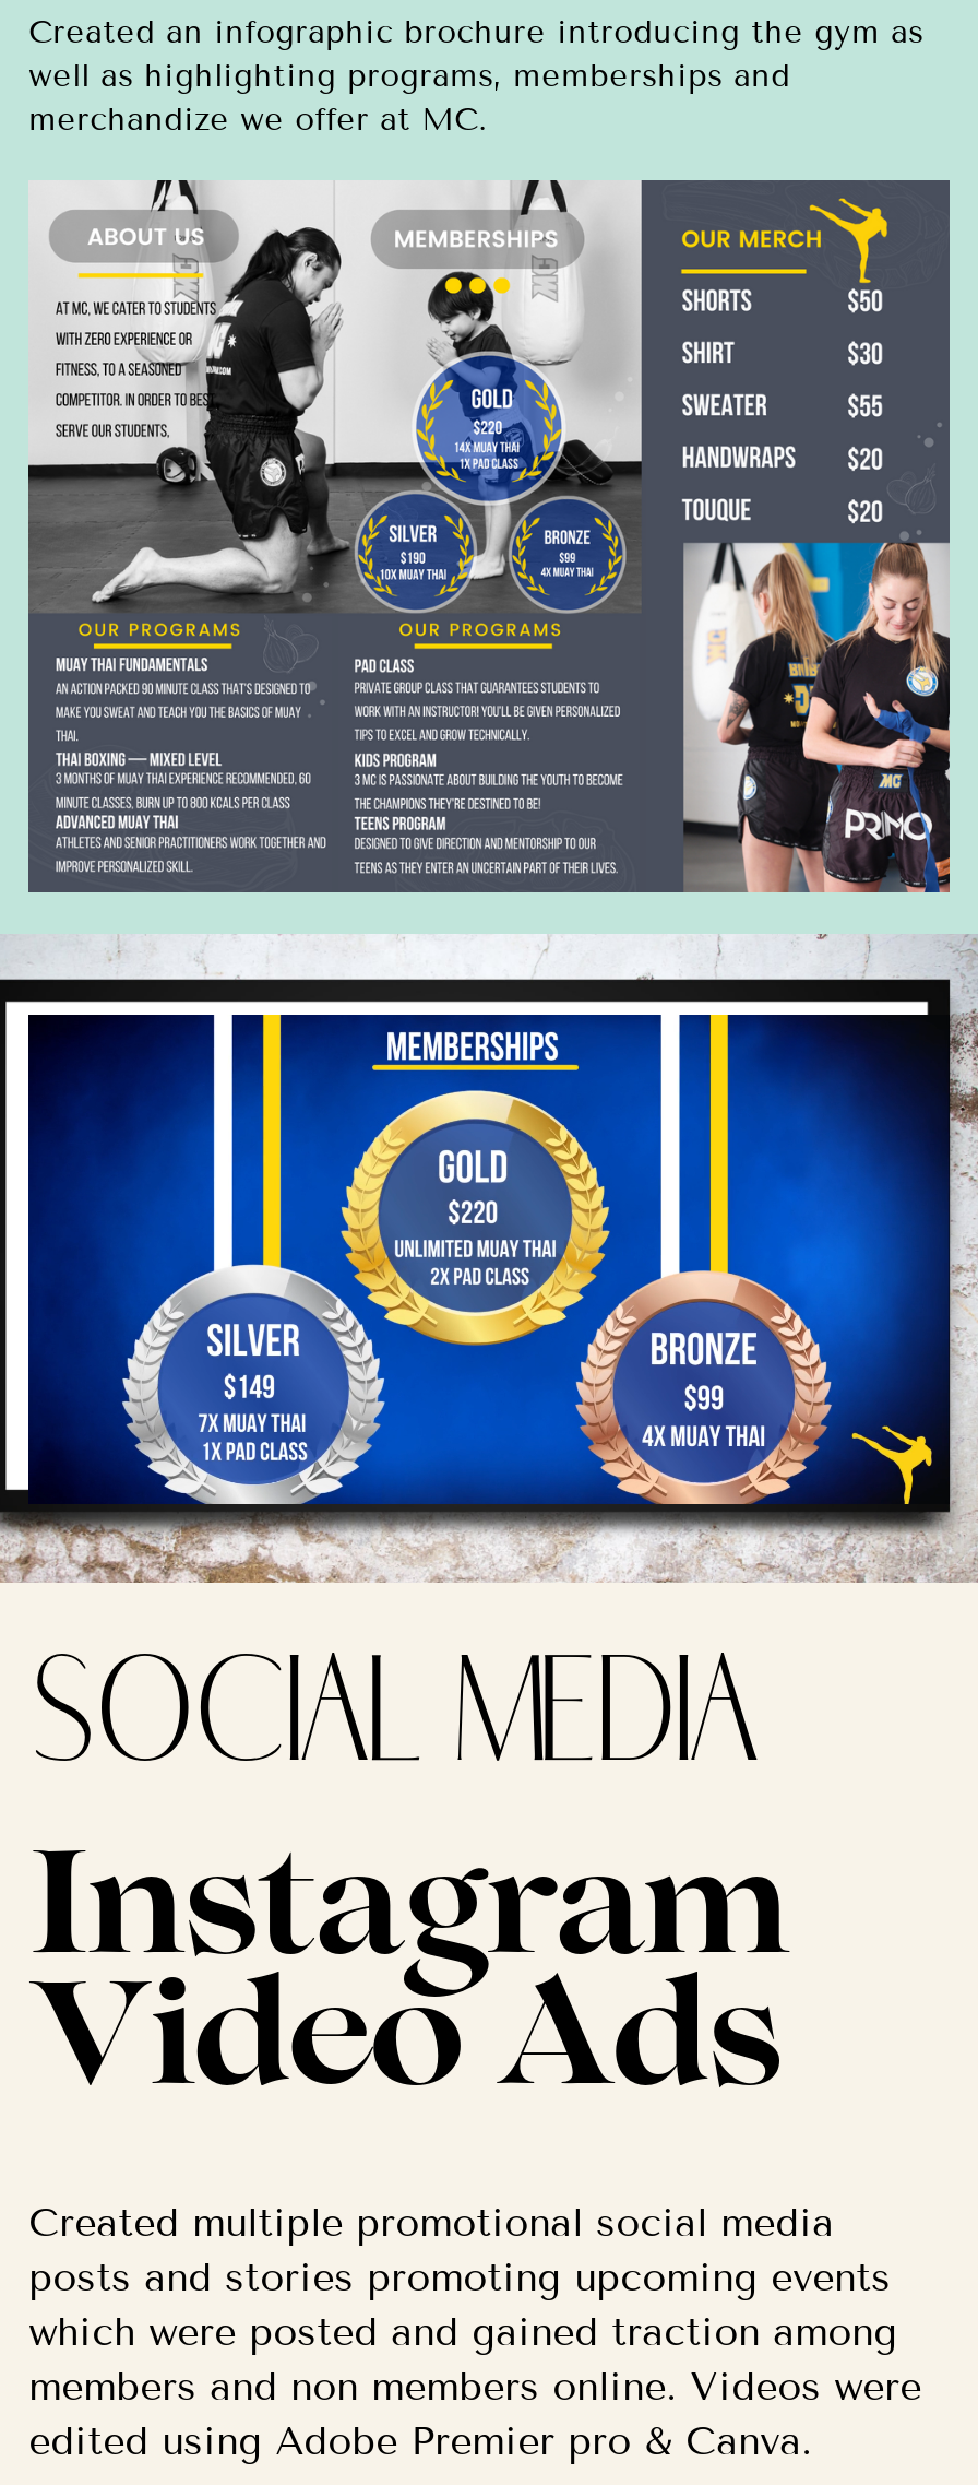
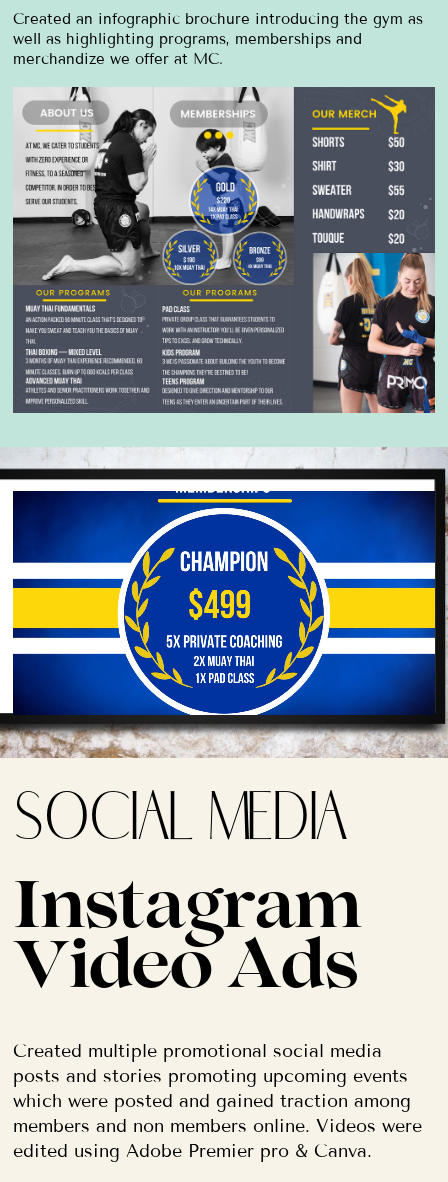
[7,933,971,1582] [image] -> [3,432,445,758] [image]

